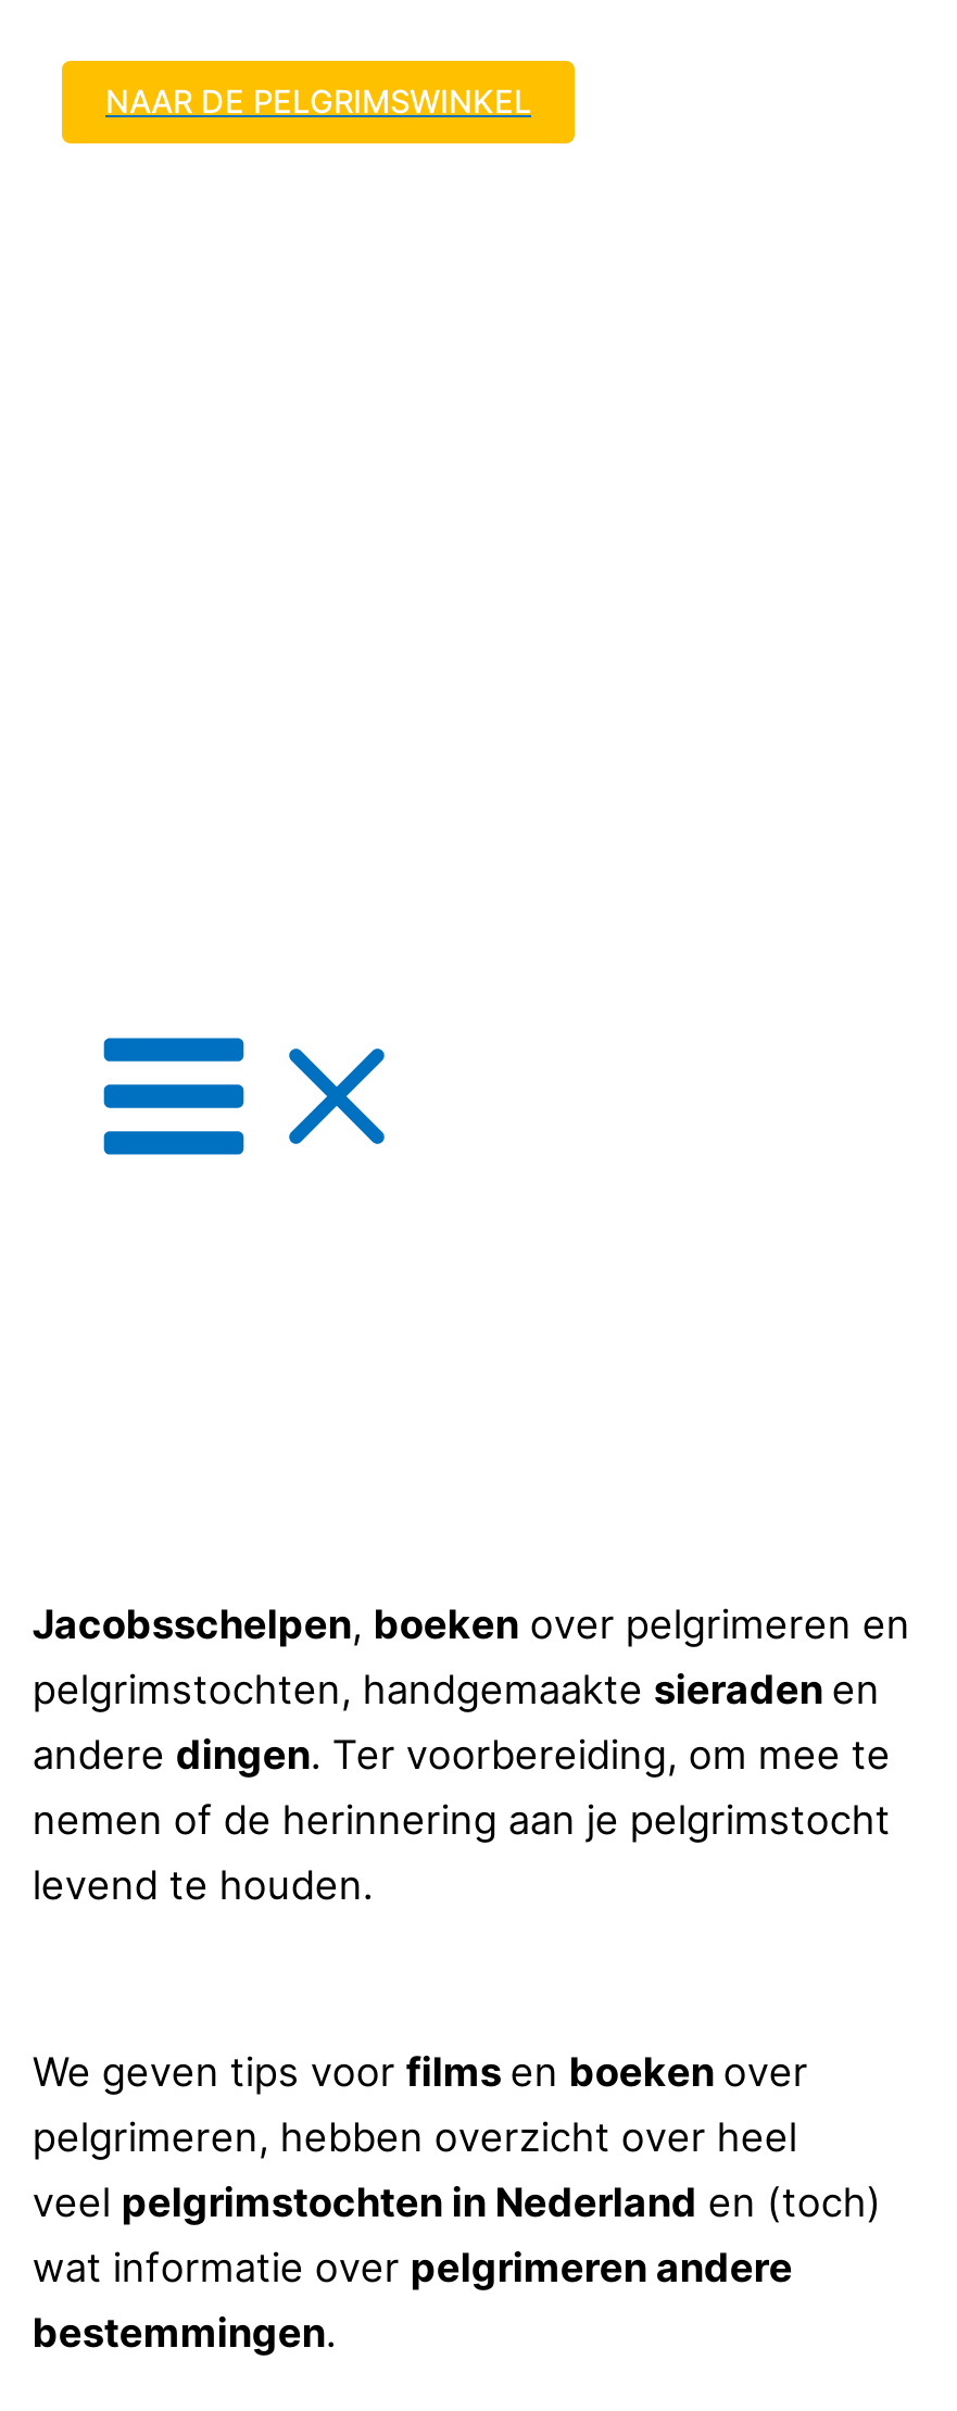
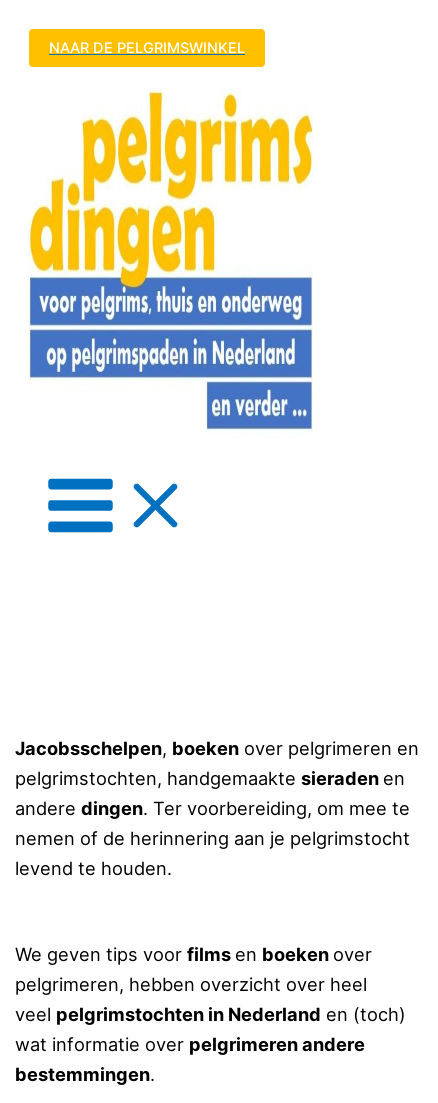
none -> [29,91,313,430] [image]

